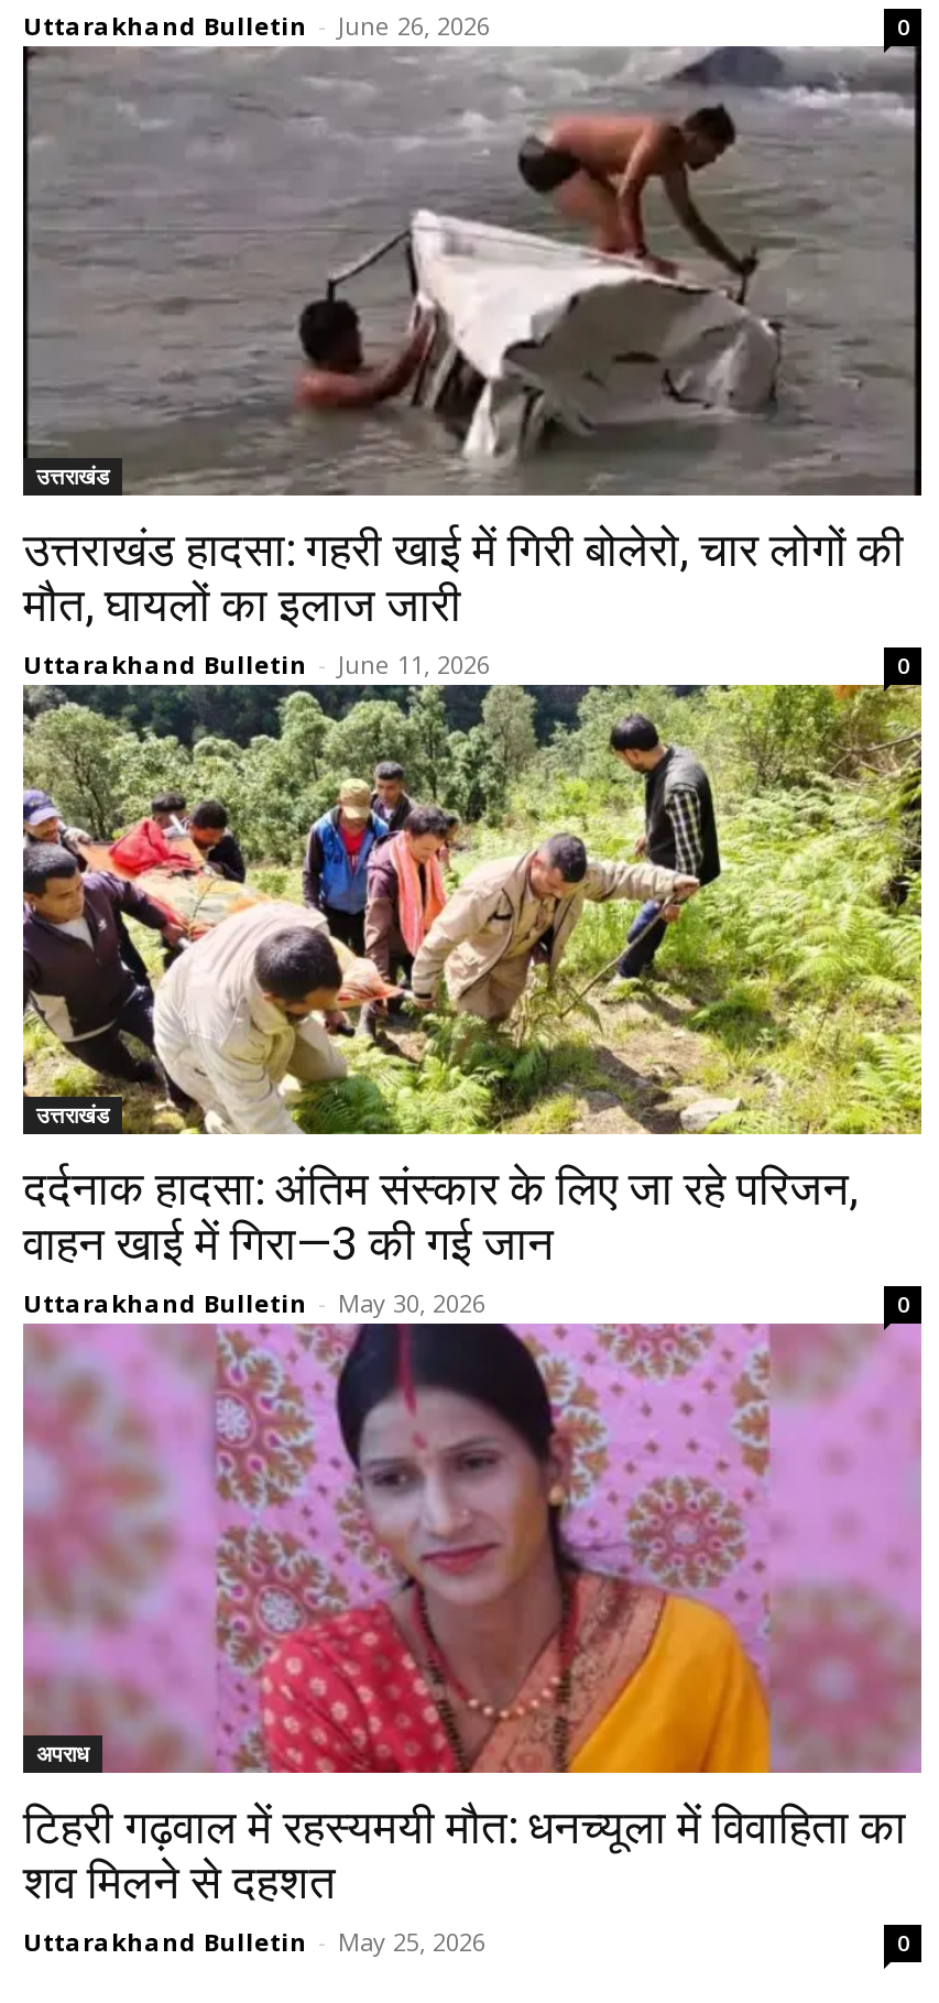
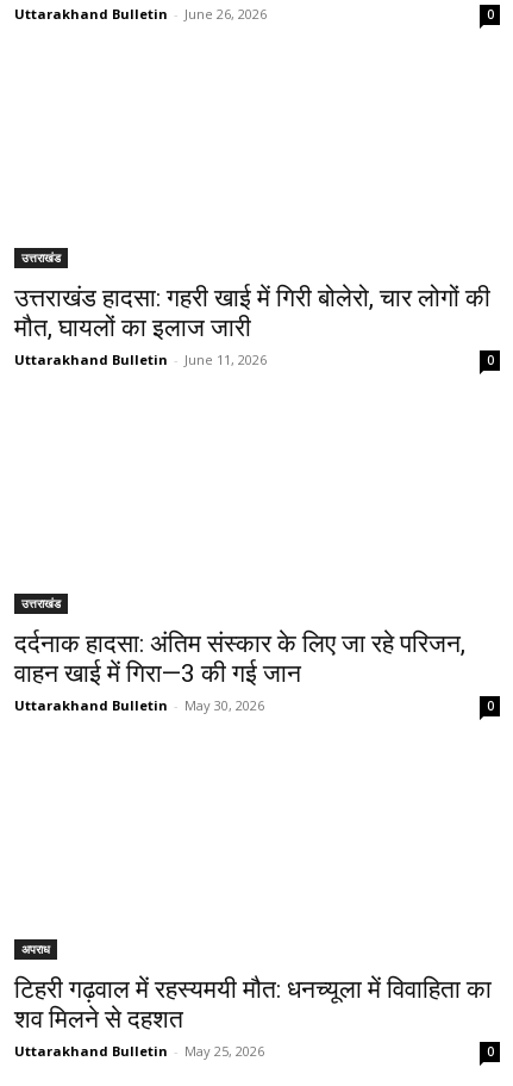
[21,44,924,498] [image] -> none
[21,683,924,1136] [image] -> none
[21,1321,924,1775] [image] -> none

